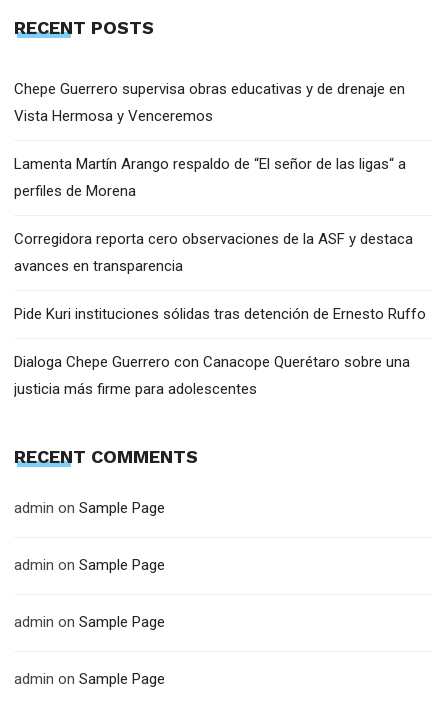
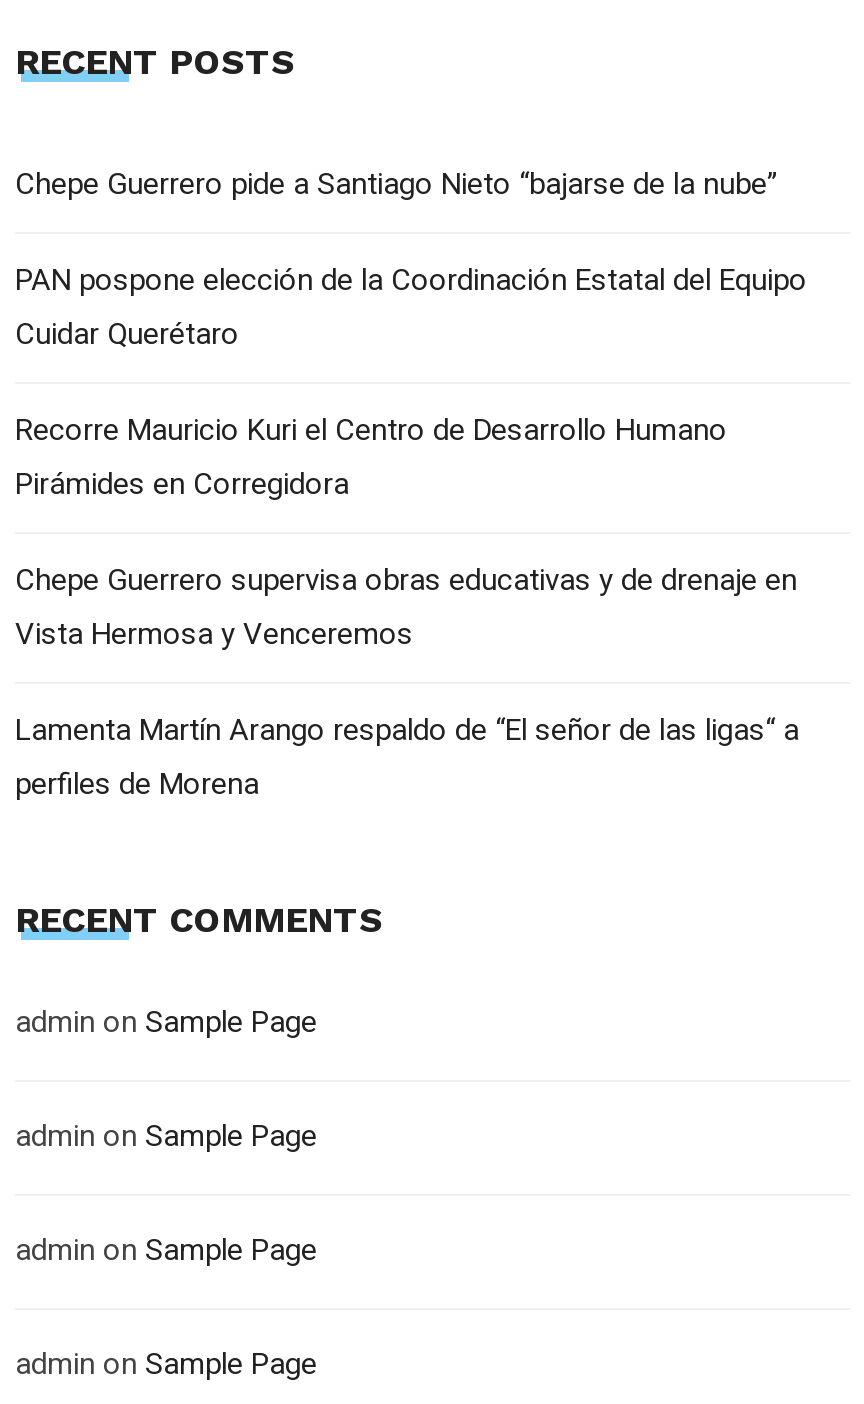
none -> [15,166,807,502] Chepe Guerrero pide a Santiago Nieto “bajarse de la nube” | PAN pospone elección de la Coordinación Estatal del Equipo | Cuidar Querétaro | Recorre Mauricio Kuri el Centro de Desarrollo Humano | Pirámides en Corregidora
moved [14,80,406,200] -> [15,562,799,802]: Chepe Guerrero supervisa obras educativas y de drenaje en | Vista Hermosa y Venceremos | Lamenta Martín Arango respaldo de “El señor de las ligas“ a | perfiles de Morena
[14,230,426,398] Corregidora reporta cero observaciones de la ASF y destaca | avances en transparencia | Pide Kuri instituciones sólidas tras detención de Ernesto Ruffo | Dialoga Chepe Guerrero con Canacope Querétaro sobre una | justicia más firme para adolescentes -> none

